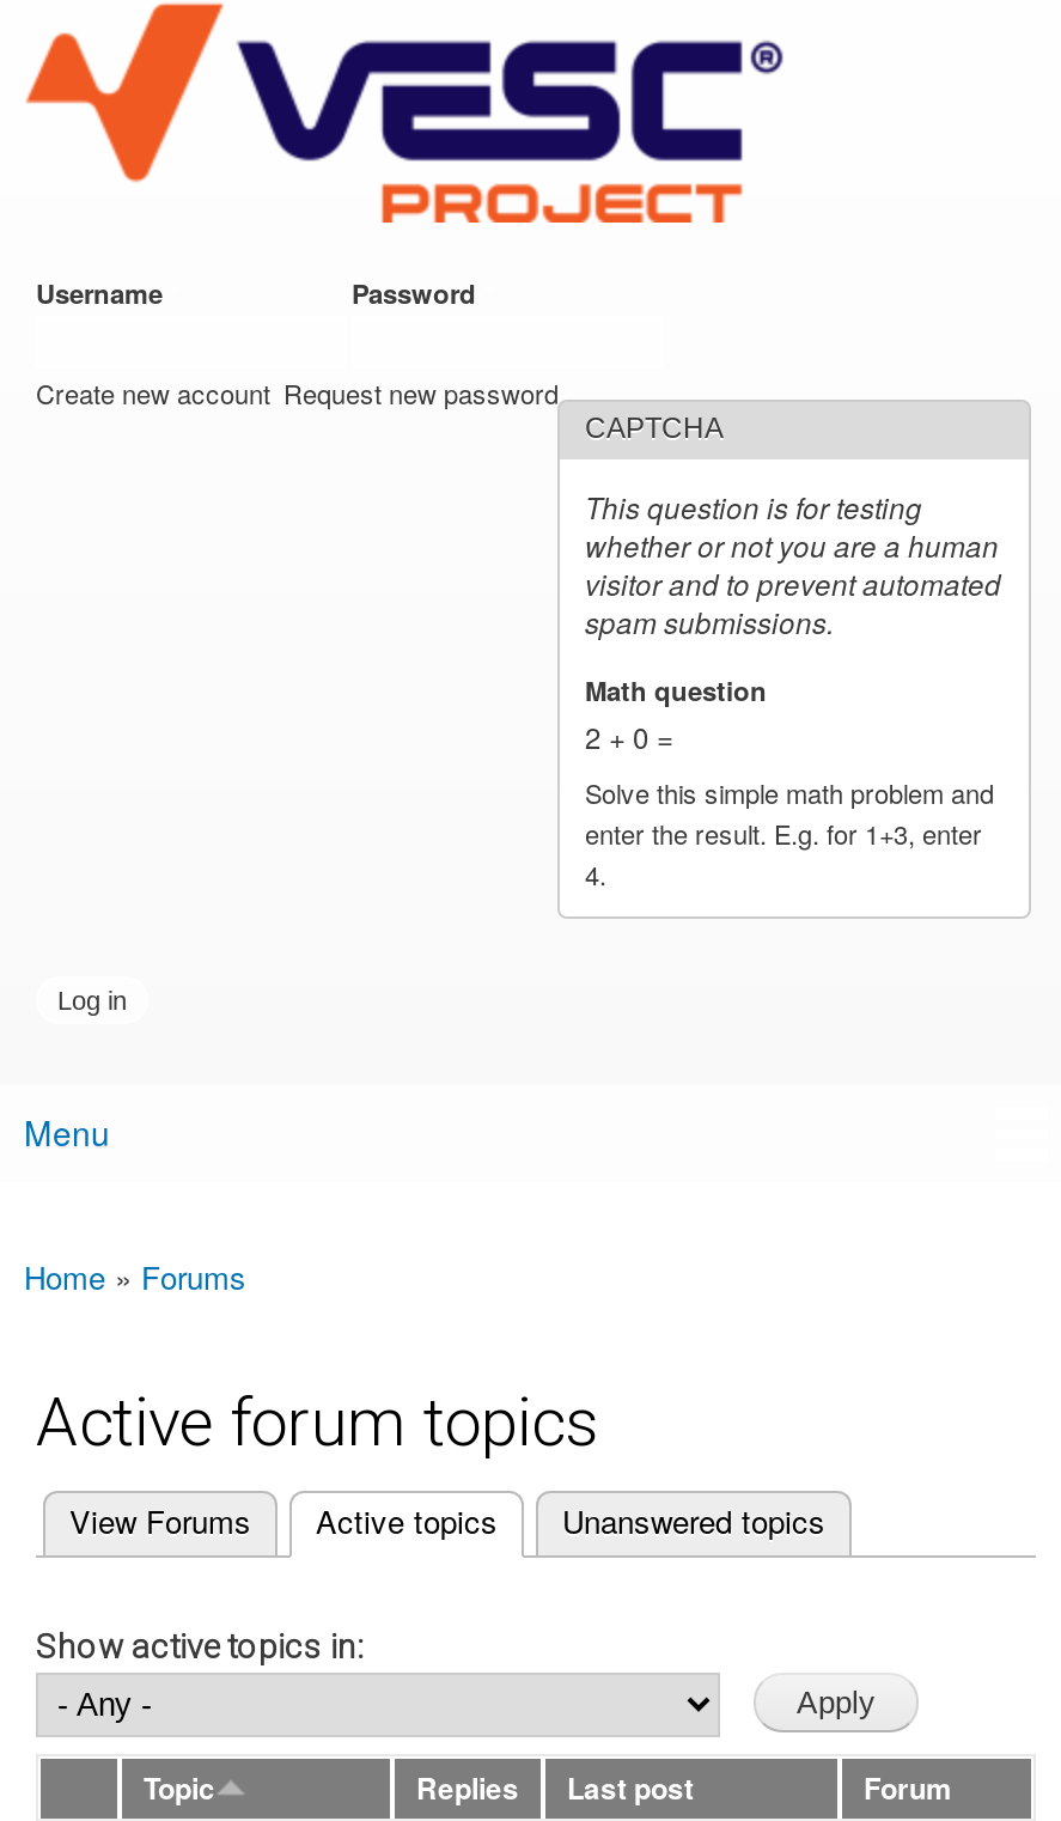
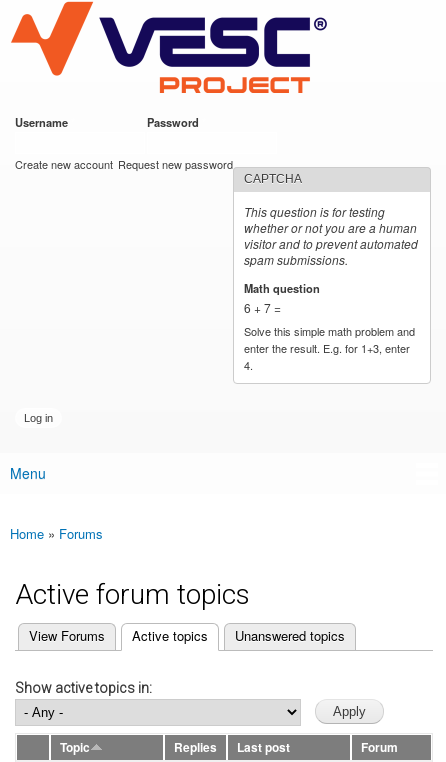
[585,715,681,756] 2 + 0 = -> [244,299,284,316] 6 + 7 =

